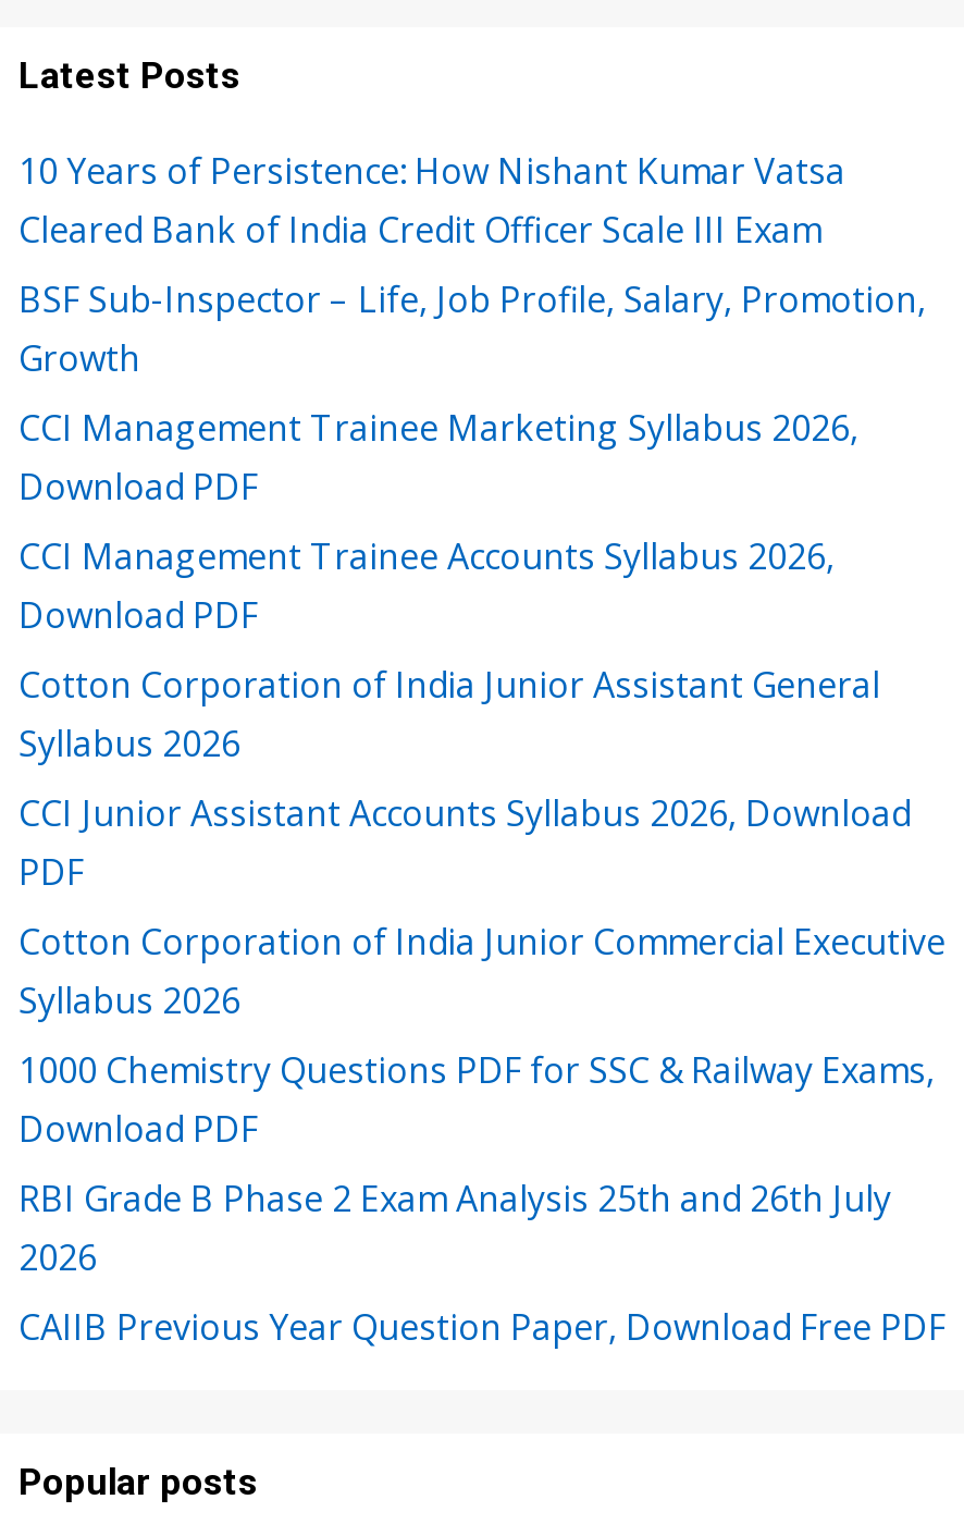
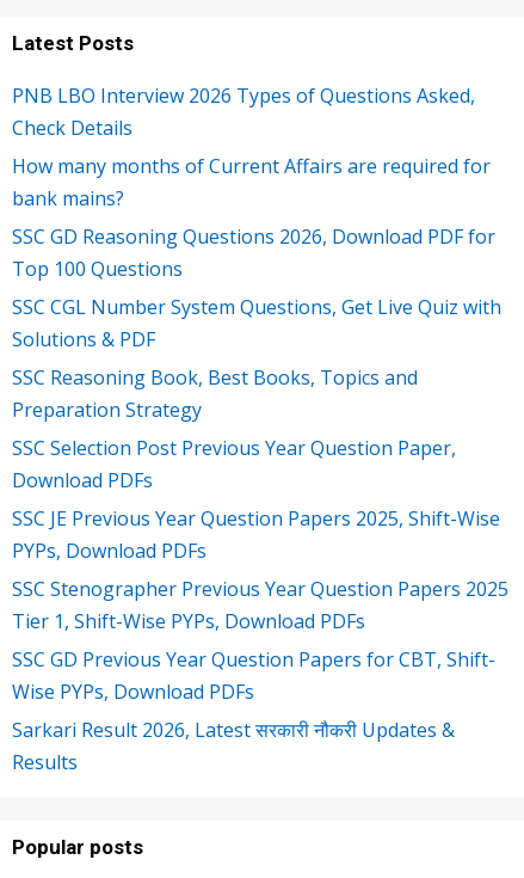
[18,147,845,254] 10 Years of Persistence: How Nishant Kumar Vatsa | Cleared Bank of India Credit Officer Scale III Exam -> [12,82,475,141] PNB LBO Interview 2026 Types of Questions Asked, | Check Details
[18,275,926,382] BSF Sub-Inspector – Life, Job Profile, Salary, Promotion, | Growth -> [12,153,491,211] How many months of Current Affairs are required for | bank mains?
[18,404,858,511] CCI Management Trainee Marketing Syllabus 2026, | Download PDF -> [12,223,495,282] SSC GD Reasoning Questions 2026, Download PDF for | Top 100 Questions
[18,532,835,639] CCI Management Trainee Accounts Syllabus 2026, | Download PDF -> [12,294,501,352] SSC CGL Number System Questions, Get Live Quiz with | Solutions & PDF
[18,661,880,767] Cotton Corporation of India Junior Assistant General | Syllabus 2026 -> [12,364,418,423] SSC Reasoning Book, Best Books, Topics and | Preparation Strategy
[18,789,911,896] CCI Junior Assistant Accounts Syllabus 2026, Download | PDF -> [12,435,456,493] SSC Selection Post Previous Year Question Paper, | Download PDFs
[18,918,946,1024] Cotton Corporation of India Junior Commercial Executive | Syllabus 2026 -> [12,505,500,564] SSC JE Previous Year Question Papers 2025, Shift-Wise | PYPs, Download PDFs
[18,1046,935,1153] 1000 Chemistry Questions PDF for SSC & Railway Exams, | Download PDF -> [12,576,508,634] SSC Stenographer Previous Year Question Papers 2025 | Tier 1, Shift-Wise PYPs, Download PDFs
[18,1175,891,1281] RBI Grade B Phase 2 Exam Analysis 25th and 26th July | 2026 -> [12,646,495,705] SSC GD Previous Year Question Papers for CBT, Shift- | Wise PYPs, Download PDFs
[18,1303,946,1351] CAIIB Previous Year Question Paper, Download Free PDF -> [12,717,455,775] Sarkari Result 2026, Latest सरकारी नौकरी Updates & | Results

